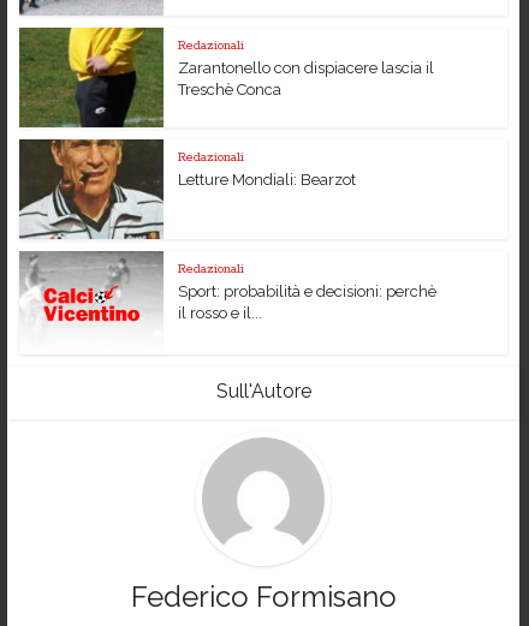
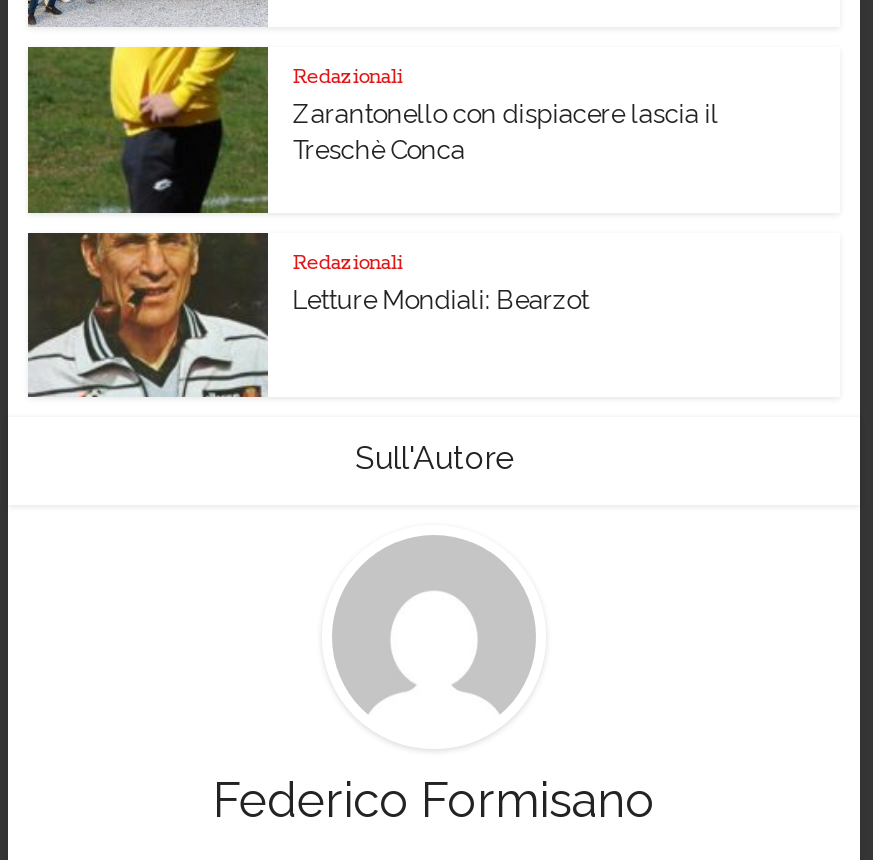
[19,250,437,323] [image] | Redazionali | Sport: probabilità e decisioni: perchè | il rosso e il... -> none

